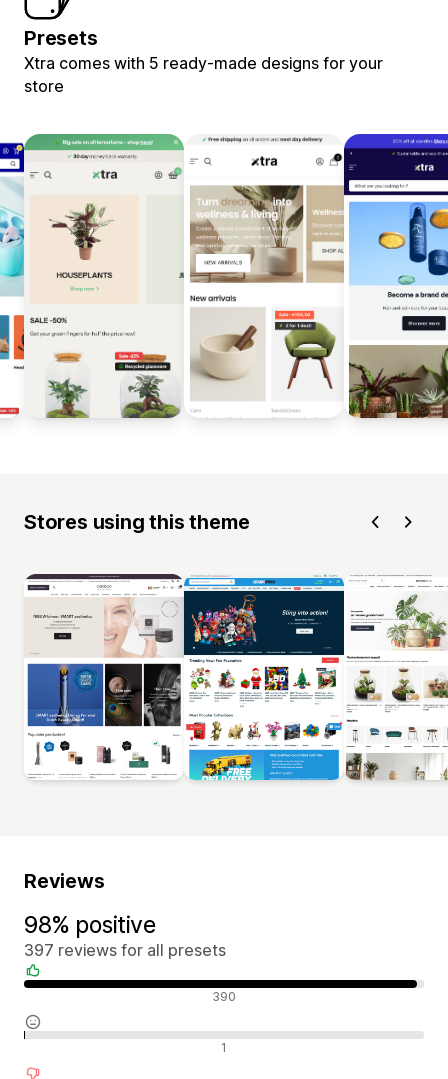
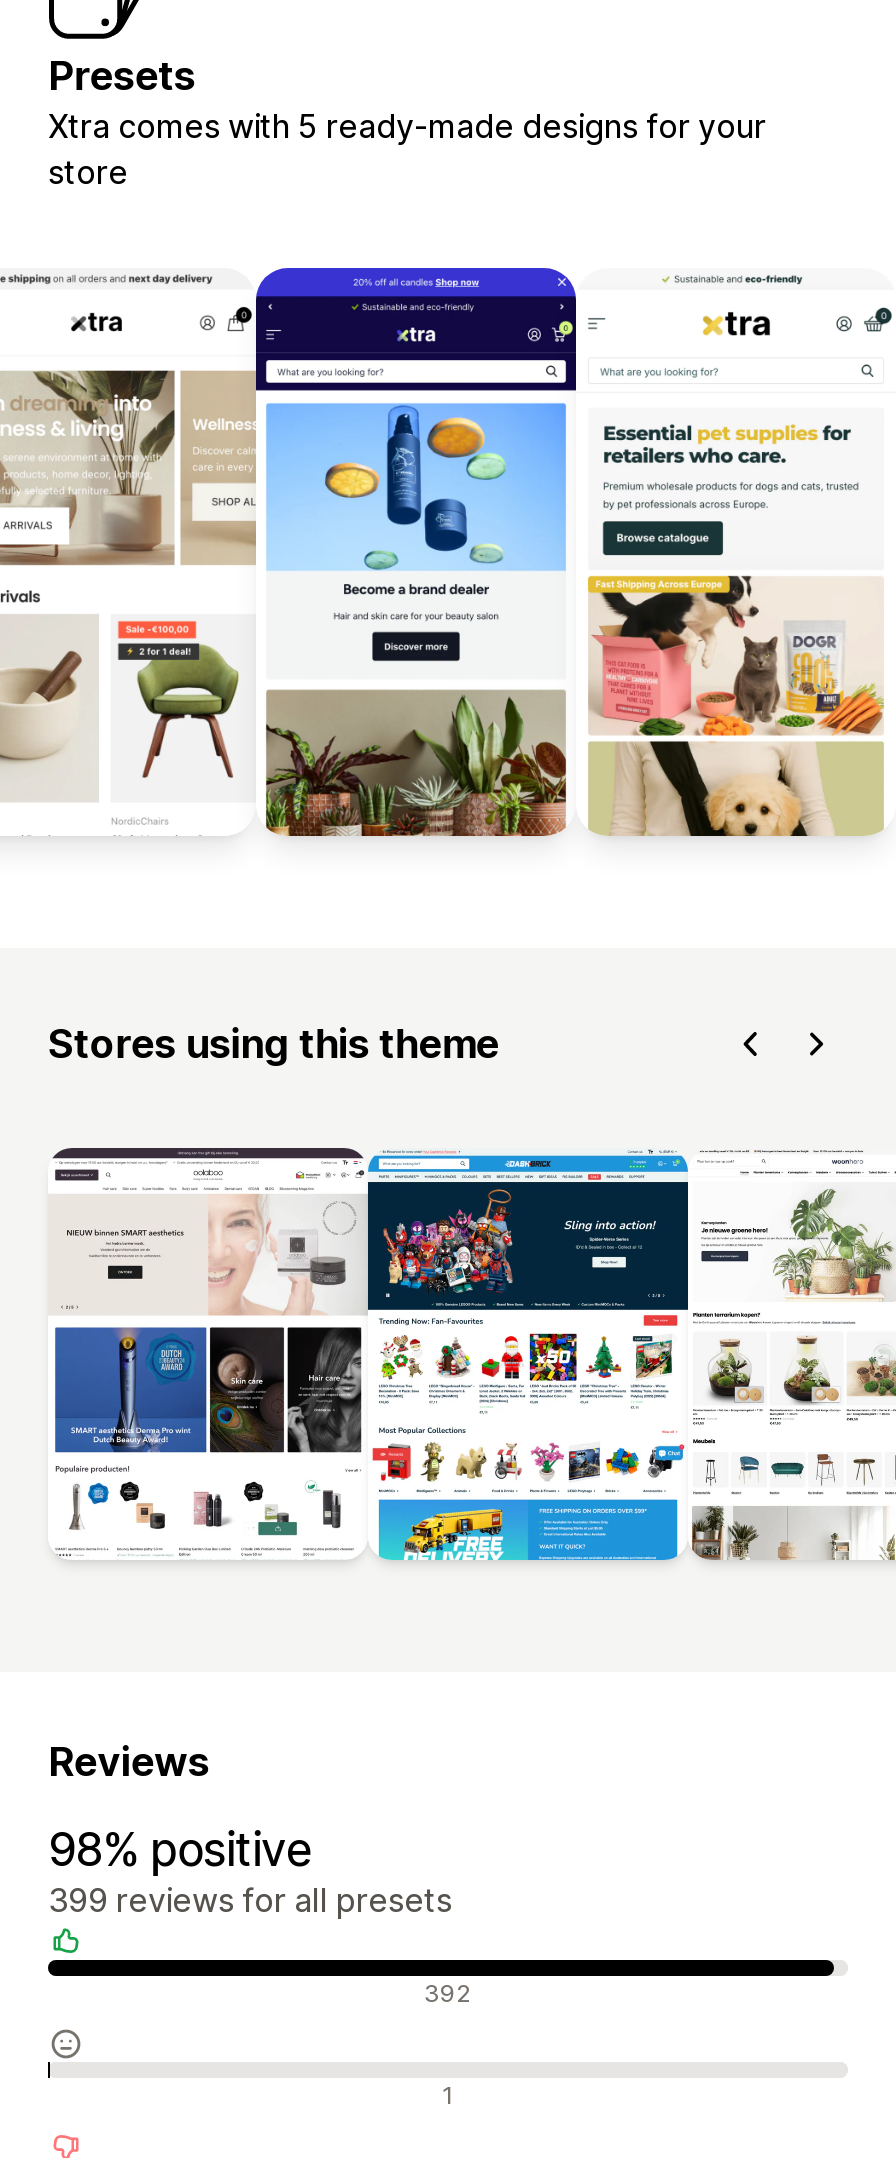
[3,133,445,420] [image] -> [6,266,890,838] [image]
[24,940,226,960] 397 reviews for all presets -> [48,1880,452,1920] 399 reviews for all presets
[212,989,236,1004] 390 -> [424,1978,472,2008] 392

